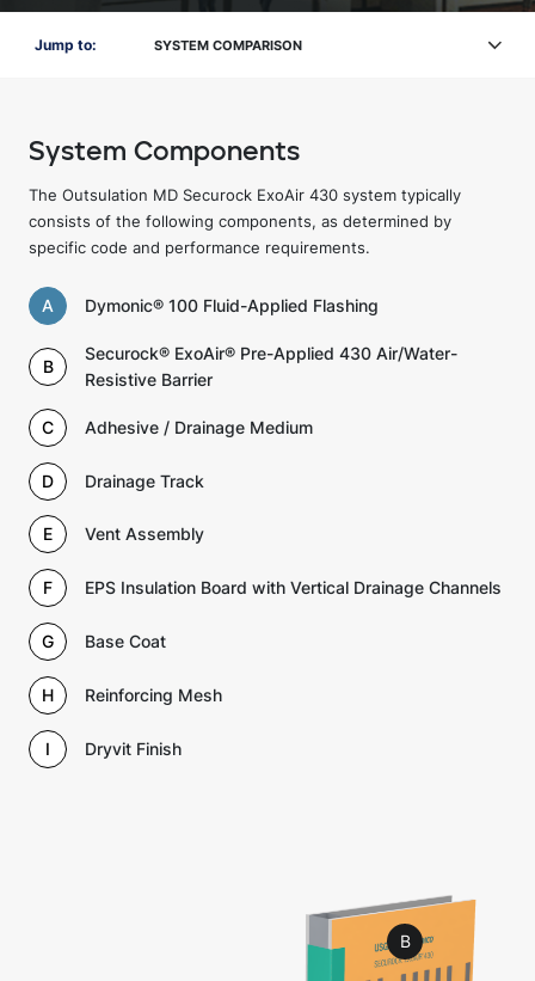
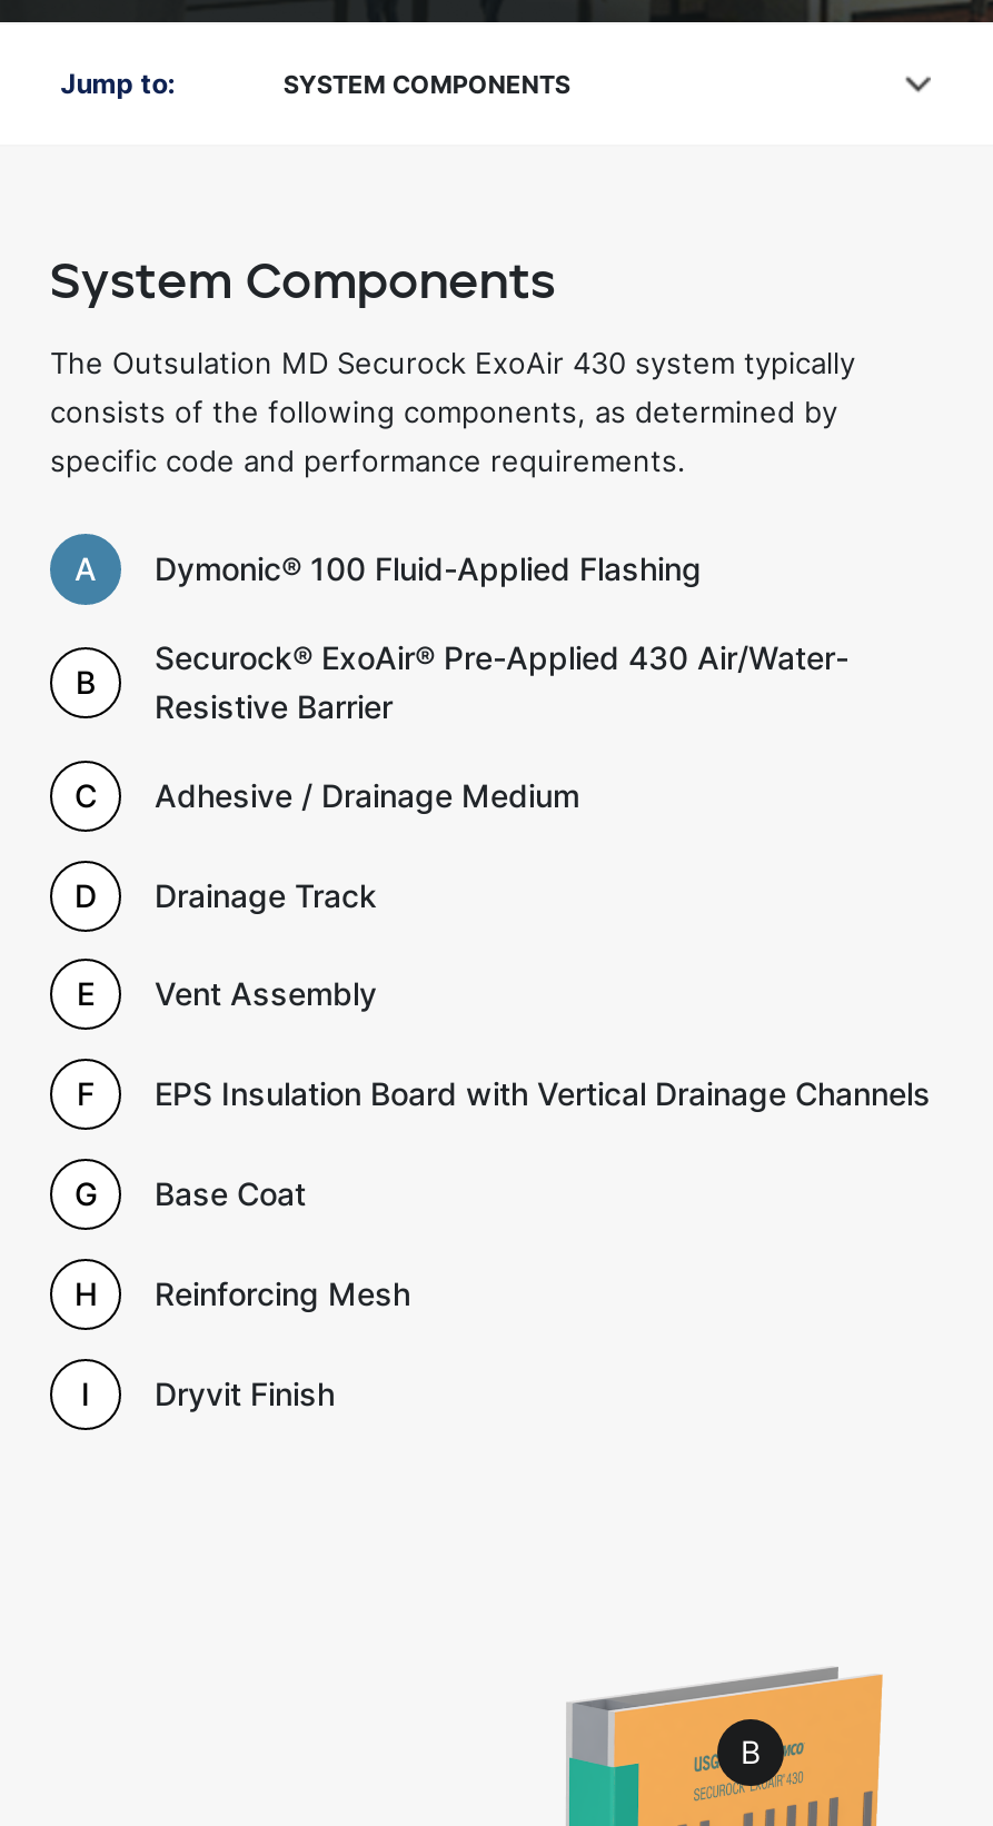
[154,37,302,54] SYSTEM COMPARISON -> [283,69,570,100] SYSTEM COMPONENTS

